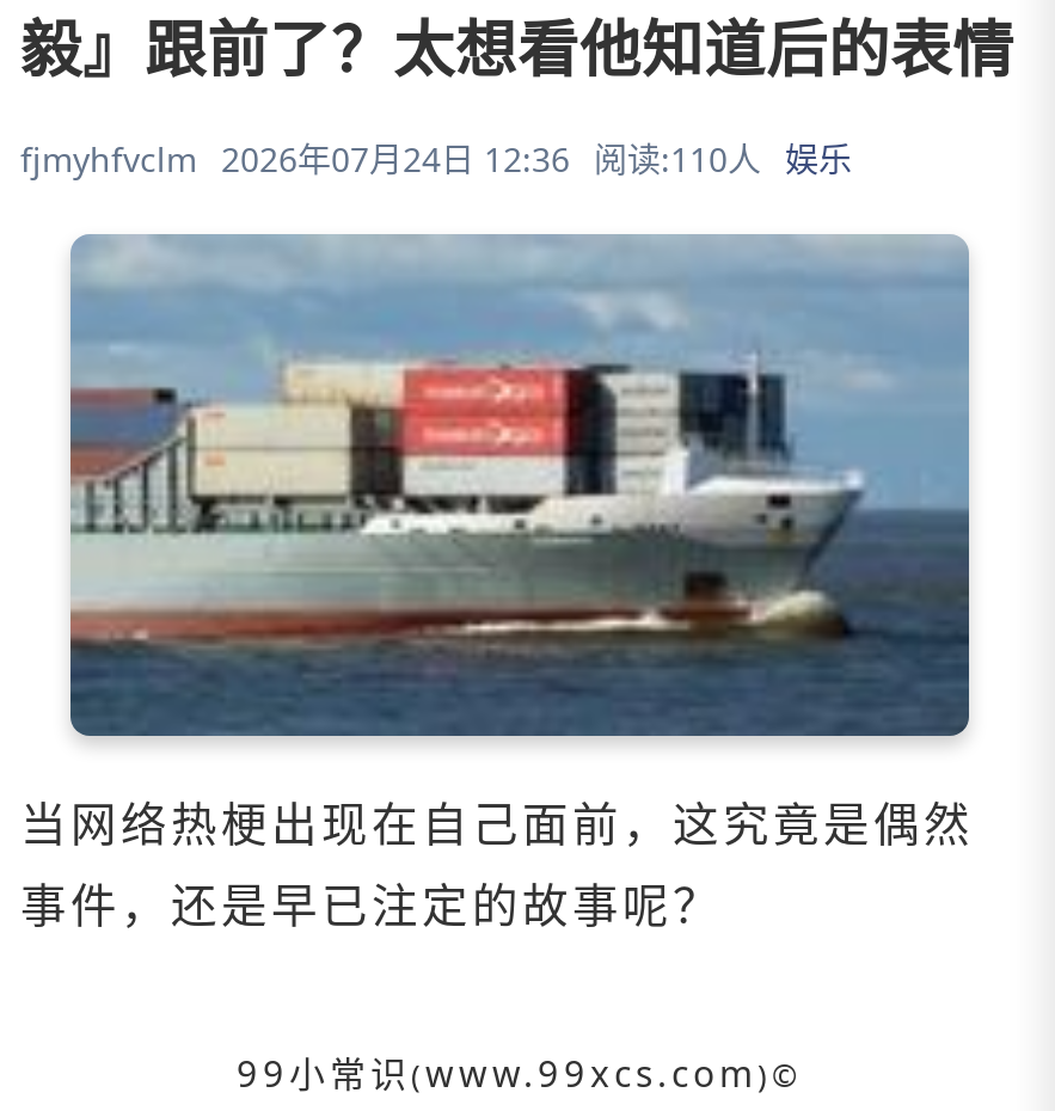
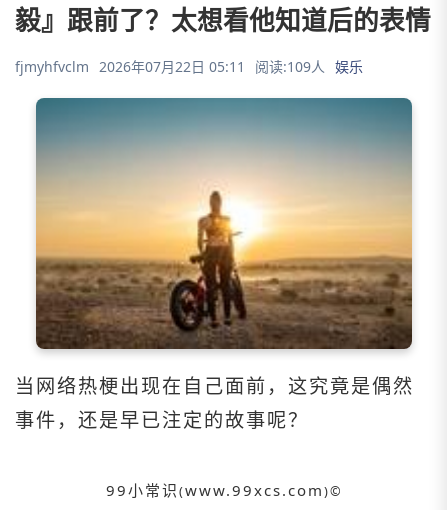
[20,136,852,182] fjmyhfvclm 2026年07月24日 12:36 阅读:110人 娱乐 -> [15,57,363,76] fjmyhfvclm 2026年07月22日 05:11 阅读:109人 娱乐
[68,237,971,738] [image] -> [36,98,413,350] [image]

